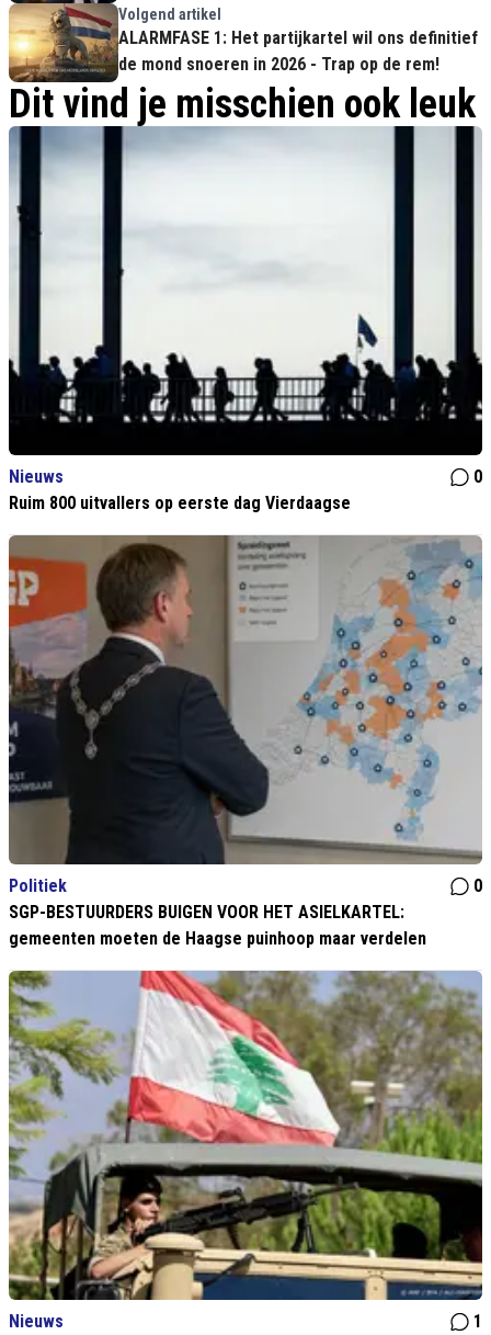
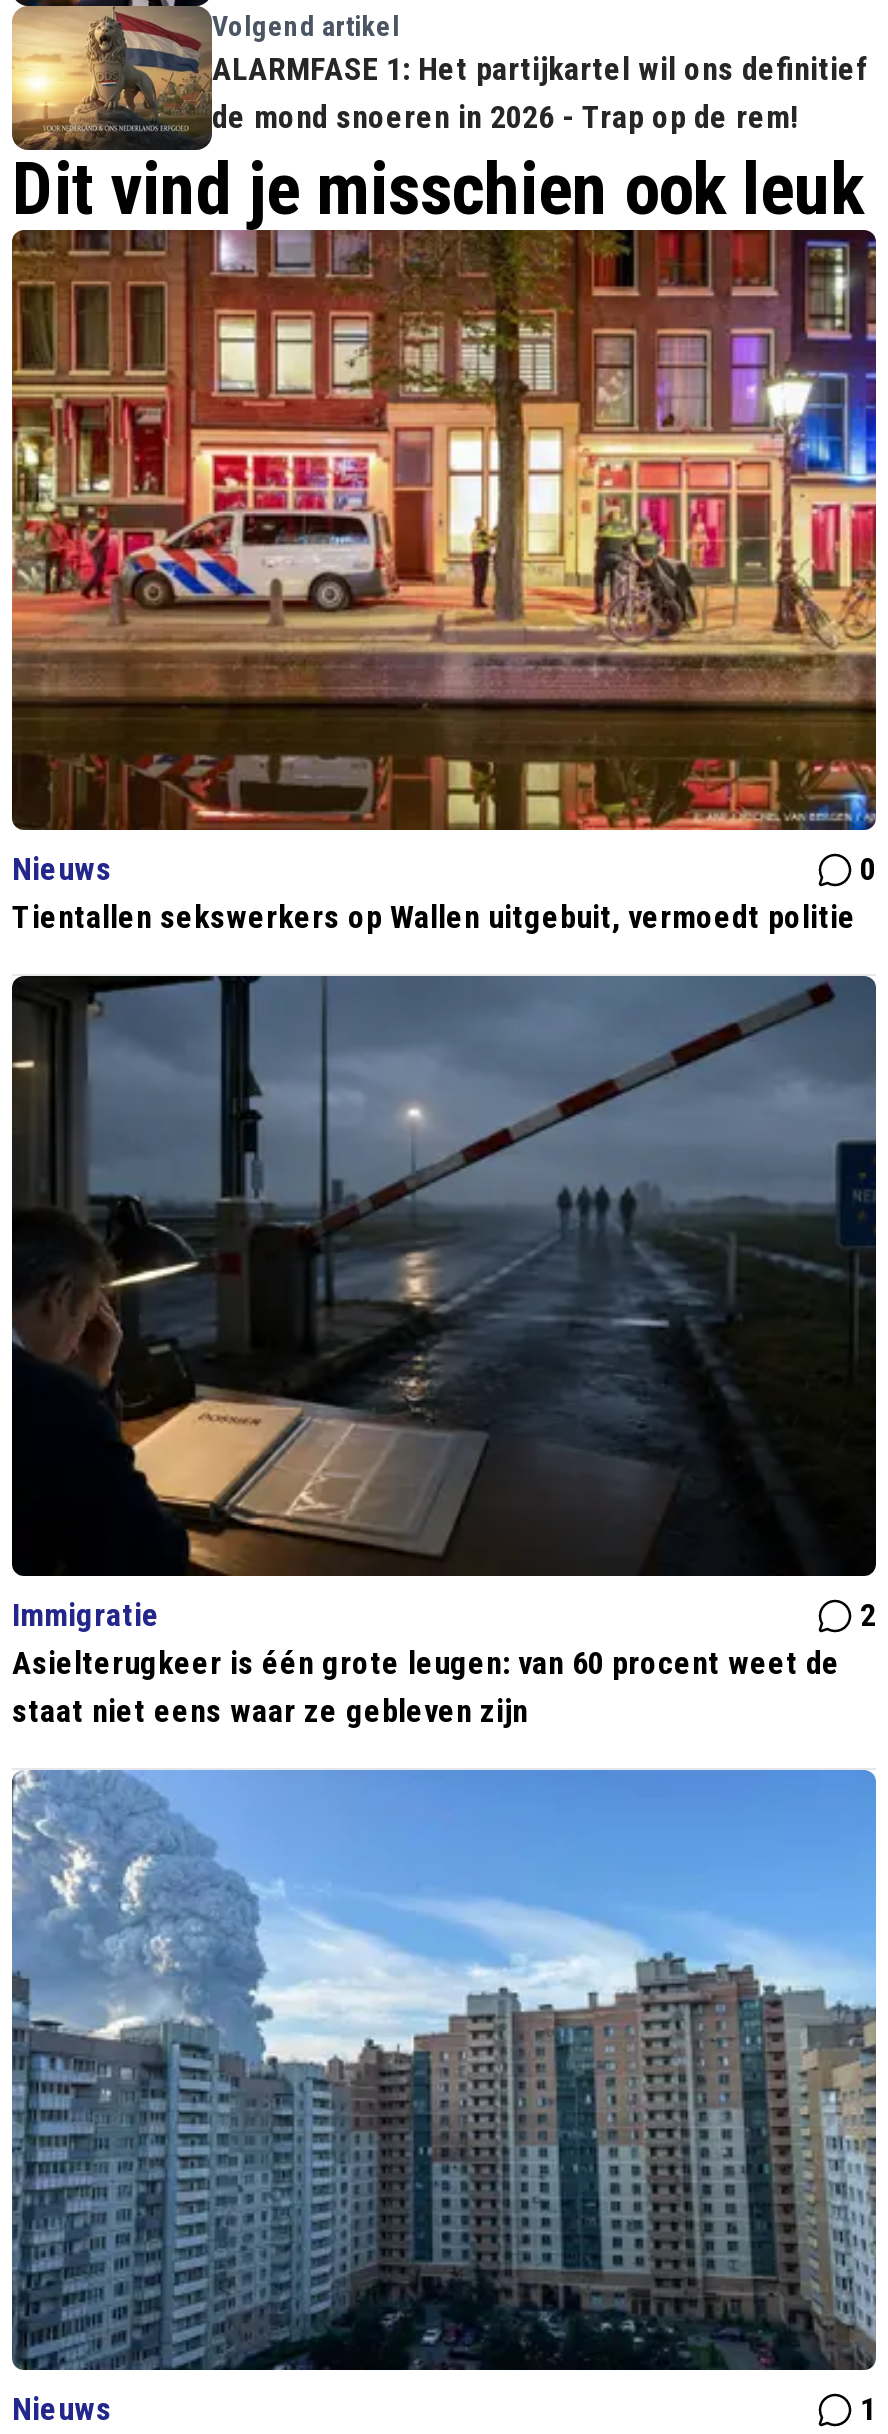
[8,131,483,514] [image] | Ruim 800 uitvallers op eerste dag Vierdaagse -> [10,232,878,937] [image] | Tientallen sekswerkers op Wallen uitgebuit, vermoedt politie
[8,534,483,949] [image] | Politiek | 0 | SGP-BESTUURDERS BUIGEN VOOR HET ASIELKARTEL: | gemeenten moeten de Haagse puinhoop maar verdelen -> [10,974,878,1731] [image] | Immigratie | 2 | Asielterugkeer is één grote leugen: van 60 procent weet de | staat niet eens waar ze gebleven zijn
[8,970,483,1301] [image] -> [10,1768,878,2372] [image]

